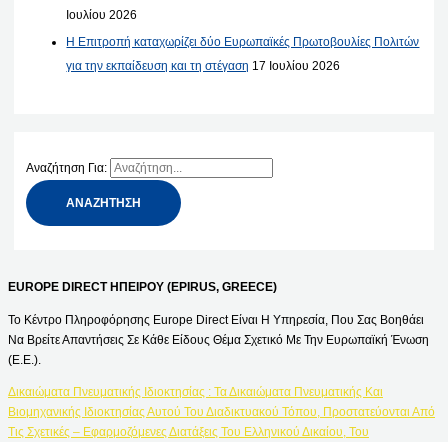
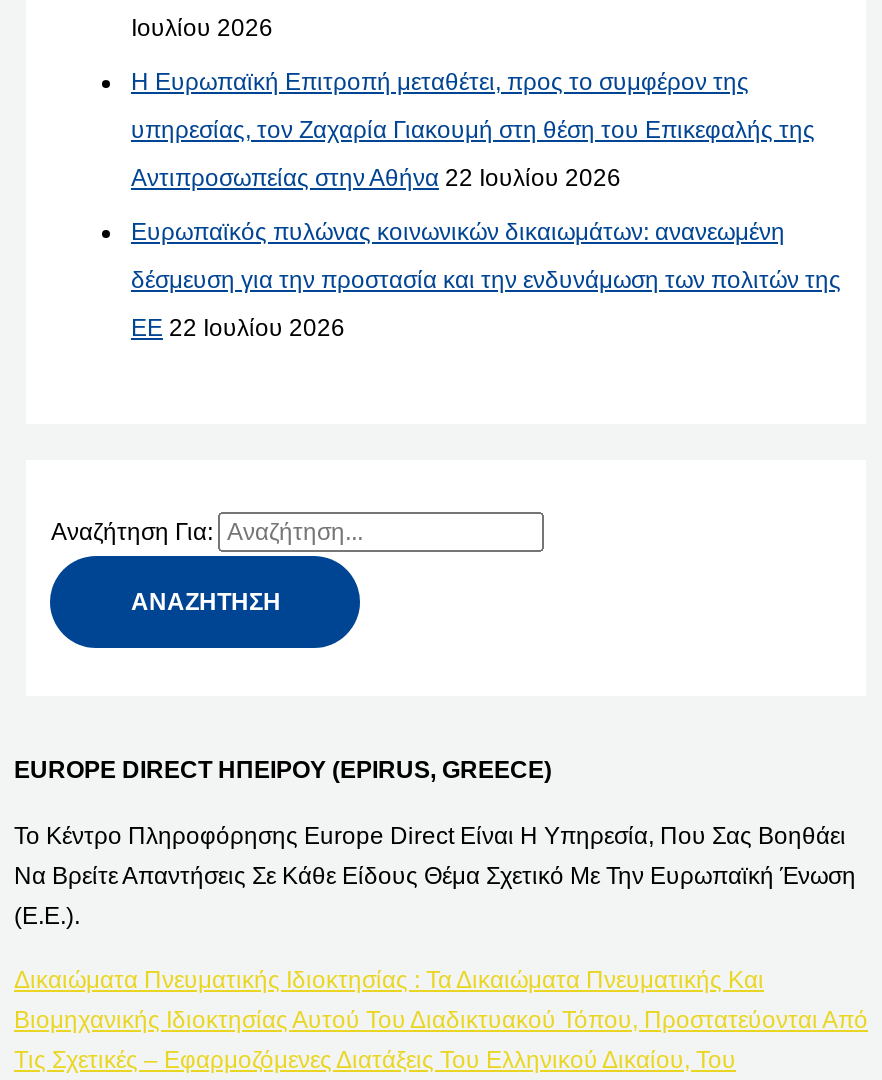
[66,35,419,73] Η Επιτροπή καταχωρίζει δύο Ευρωπαϊκές Πρωτοβουλίες Πολιτών | για την εκπαίδευση και τη στέγαση 17 Ιουλίου 2026 -> [131,68,841,342] Η Ευρωπαϊκή Επιτροπή μεταθέτει, προς το συμφέρον της | υπηρεσίας, τον Ζαχαρία Γιακουμή στη θέση του Επικεφαλής της | Αντιπροσωπείας στην Αθήνα 22 Ιουλίου 2026 | Ευρωπαϊκός πυλώνας κοινωνικών δικαιωμάτων: ανανεωμένη | δέσμευση για την προστασία και την ενδυνάμωση των πολιτών της | ΕΕ 22 Ιουλίου 2026

